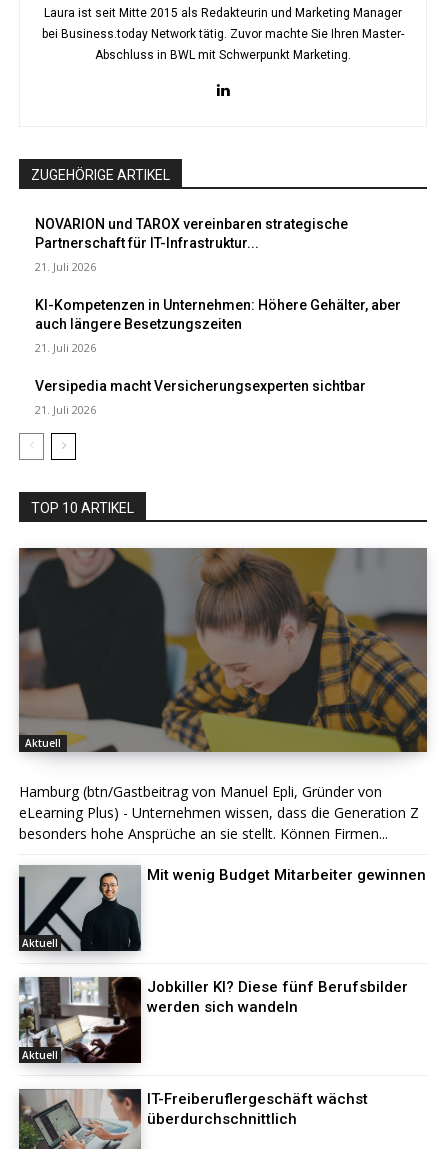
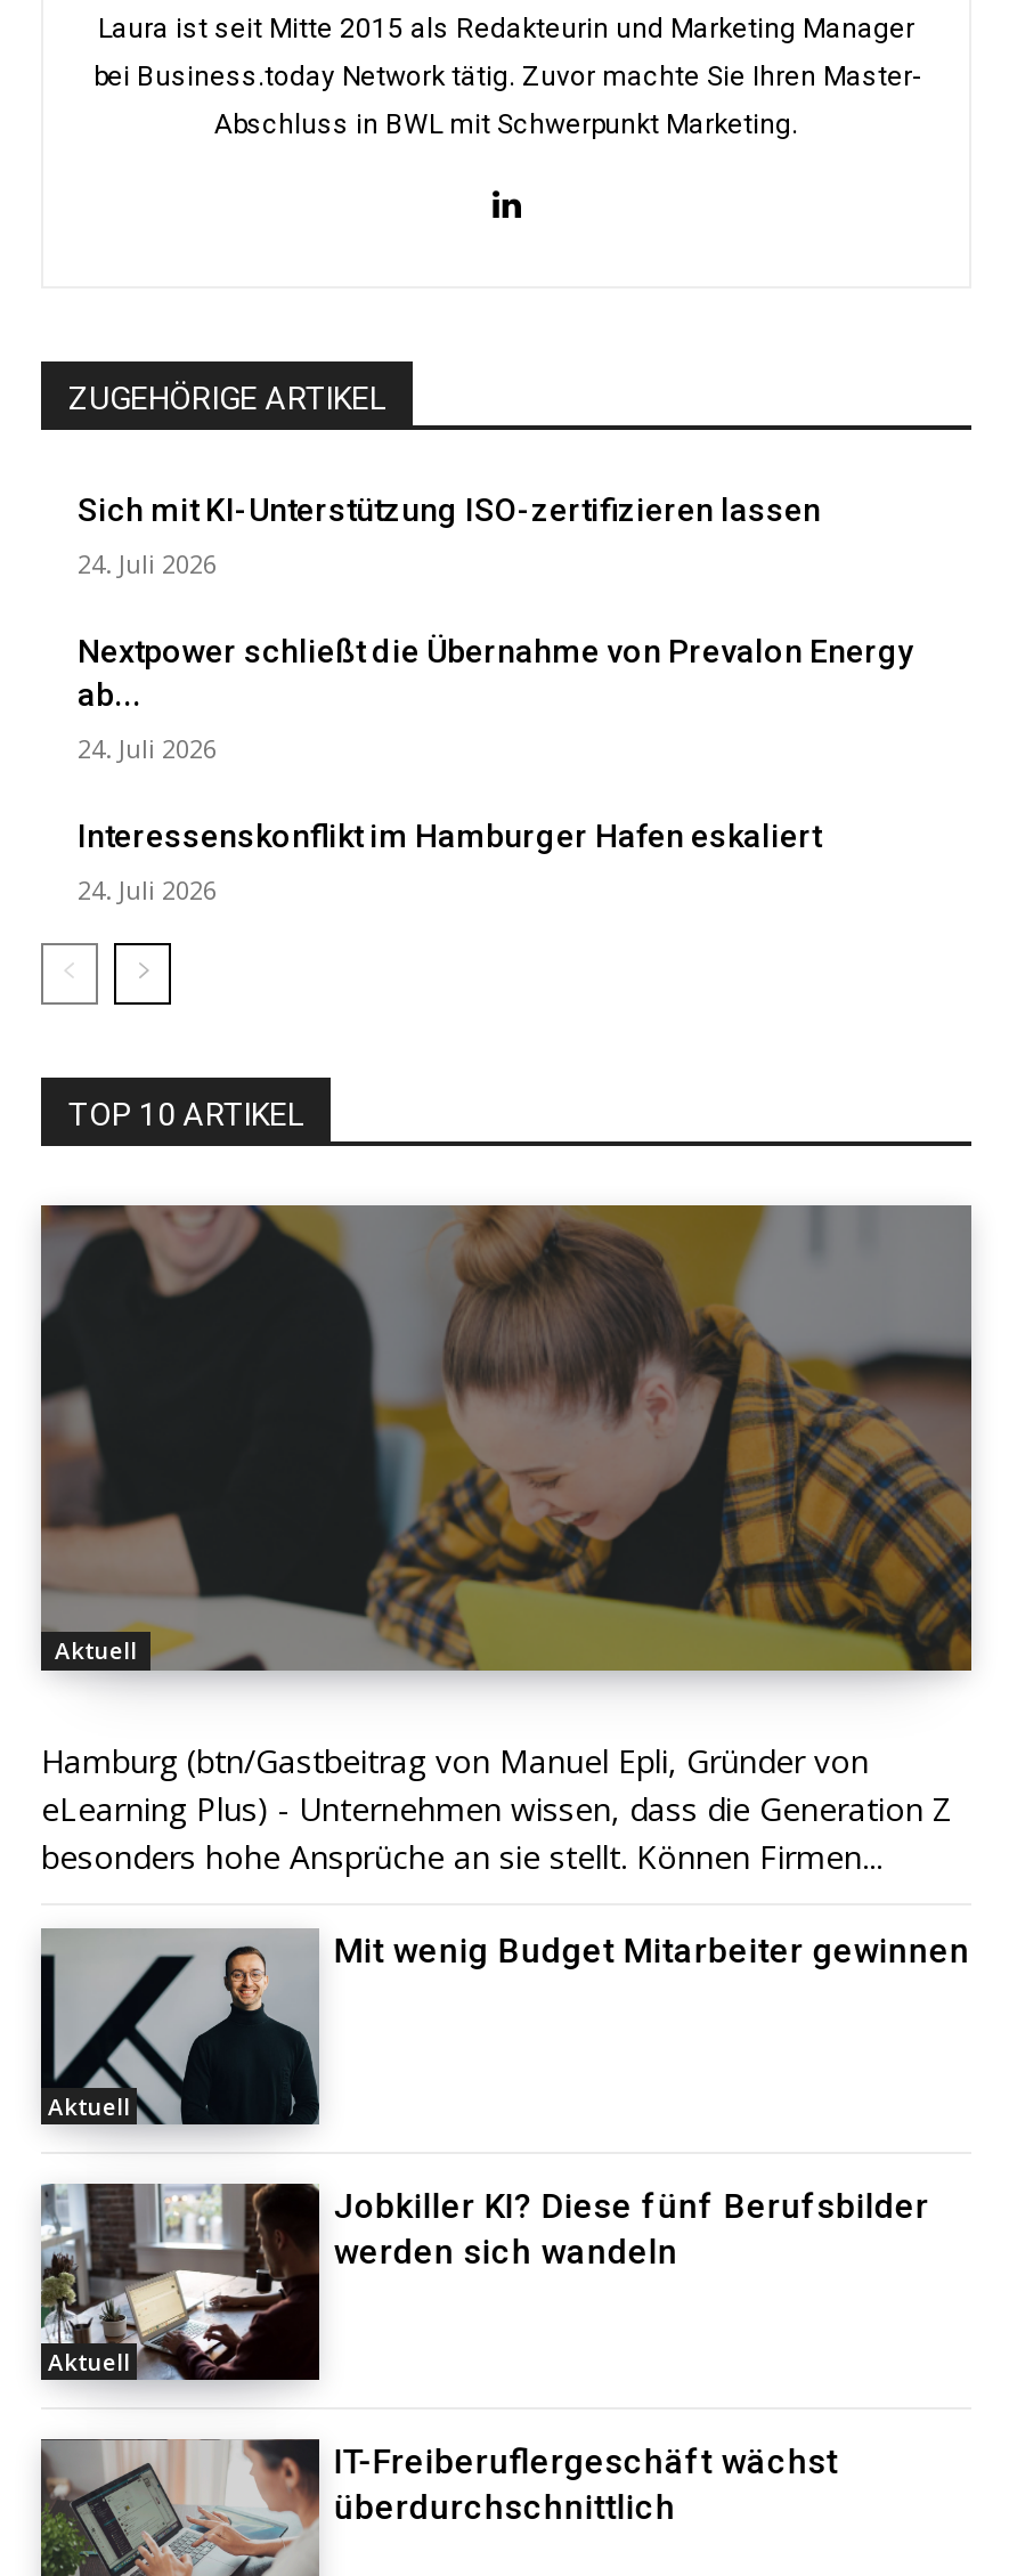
[35,216,348,251] NOVARION und TAROX vereinbaren strategische | Partnerschaft für IT-Infrastruktur... -> [78,492,821,528] Sich mit KI-Unterstützung ISO-zertifizieren lassen
[35,259,96,274] 21. Juli 2026 -> [78,547,217,581] 24. Juli 2026
[35,297,401,332] KI-Kompetenzen in Unternehmen: Höhere Gehälter, aber | auch längere Besetzungszeiten -> [78,633,914,713] Nextpower schließt die Übernahme von Prevalon Energy | ab...
[35,340,96,355] 21. Juli 2026 -> [78,731,217,766] 24. Juli 2026
[35,378,366,394] Versipedia macht Versicherungsexperten sichtbar -> [78,818,821,855] Interessenskonflikt im Hamburger Hafen eskaliert
[35,402,96,417] 21. Juli 2026 -> [78,873,217,907] 24. Juli 2026

